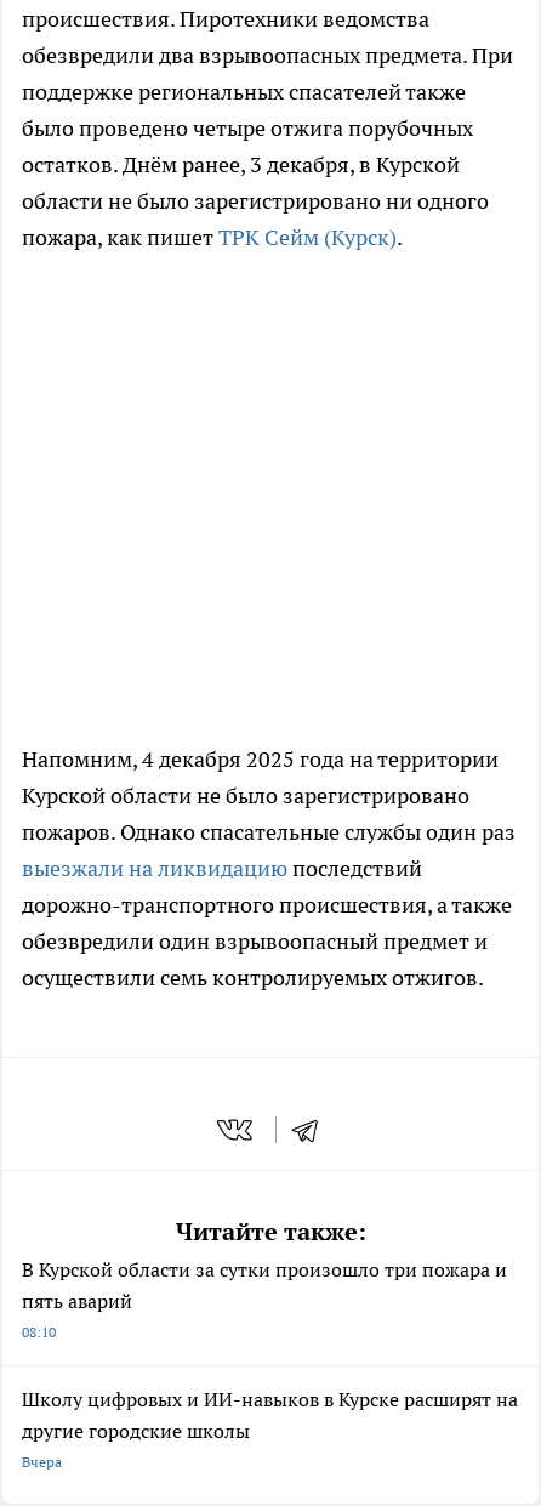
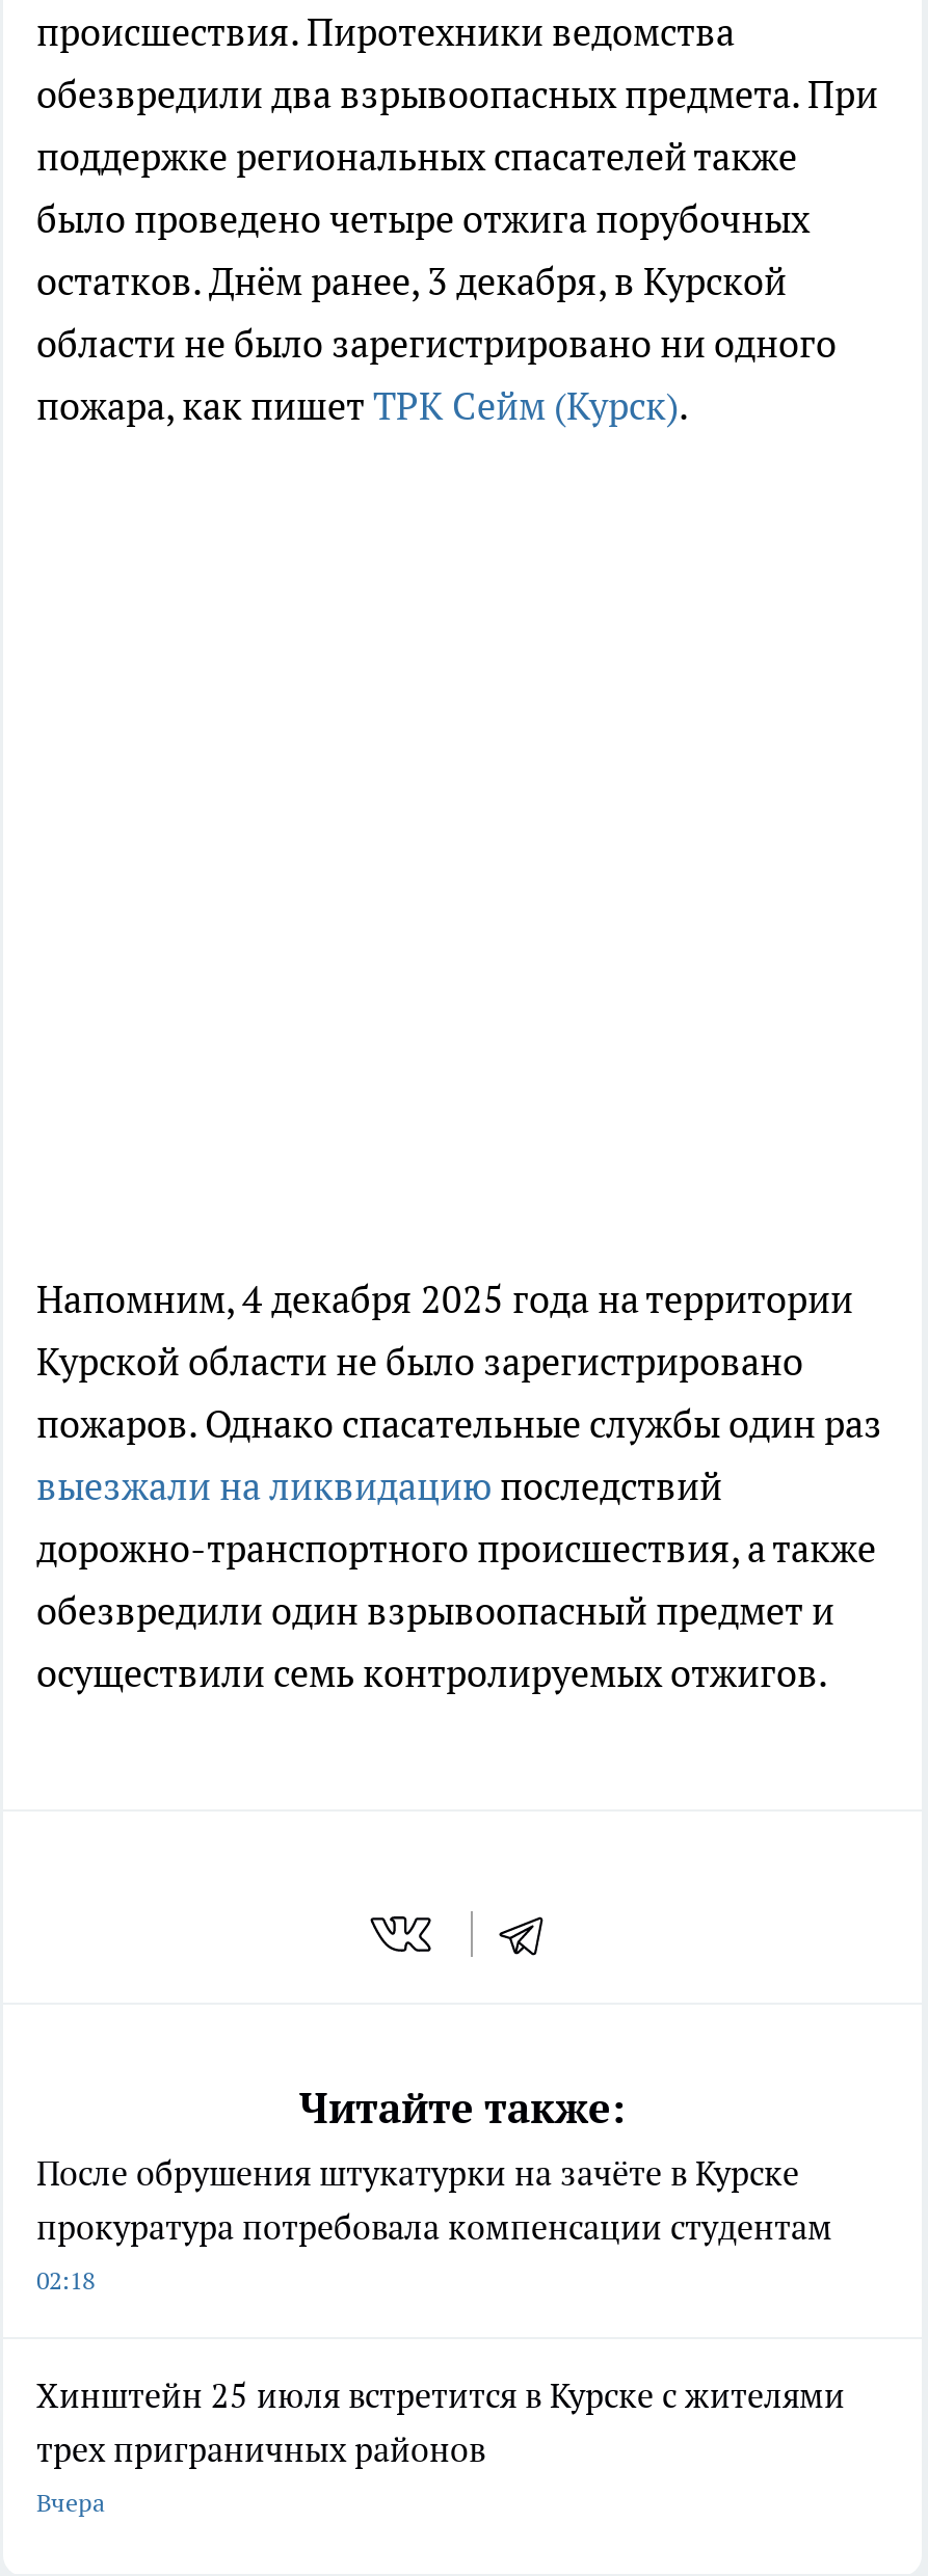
[22,1257,507,1341] В Курской области за сутки произошло три пожара и | пять аварий | 08:10 -> [36,2152,832,2295] После обрушения штукатурки на зачёте в Курске | прокуратура потребовала компенсации студентам | 02:18
[22,1387,518,1443] Школу цифровых и ИИ-навыков в Курске расширят на | другие городские школы -> [36,2374,845,2469] Хинштейн 25 июля встретится в Курске с жителями | трех приграничных районов

